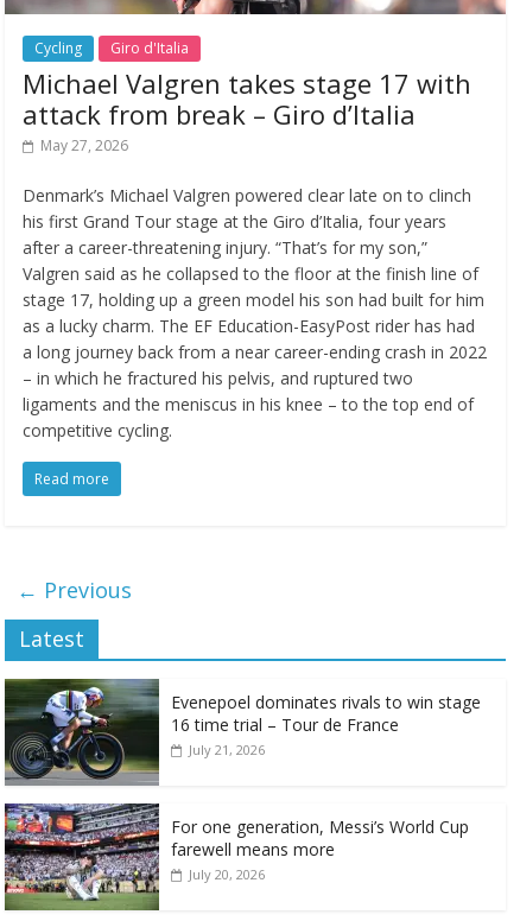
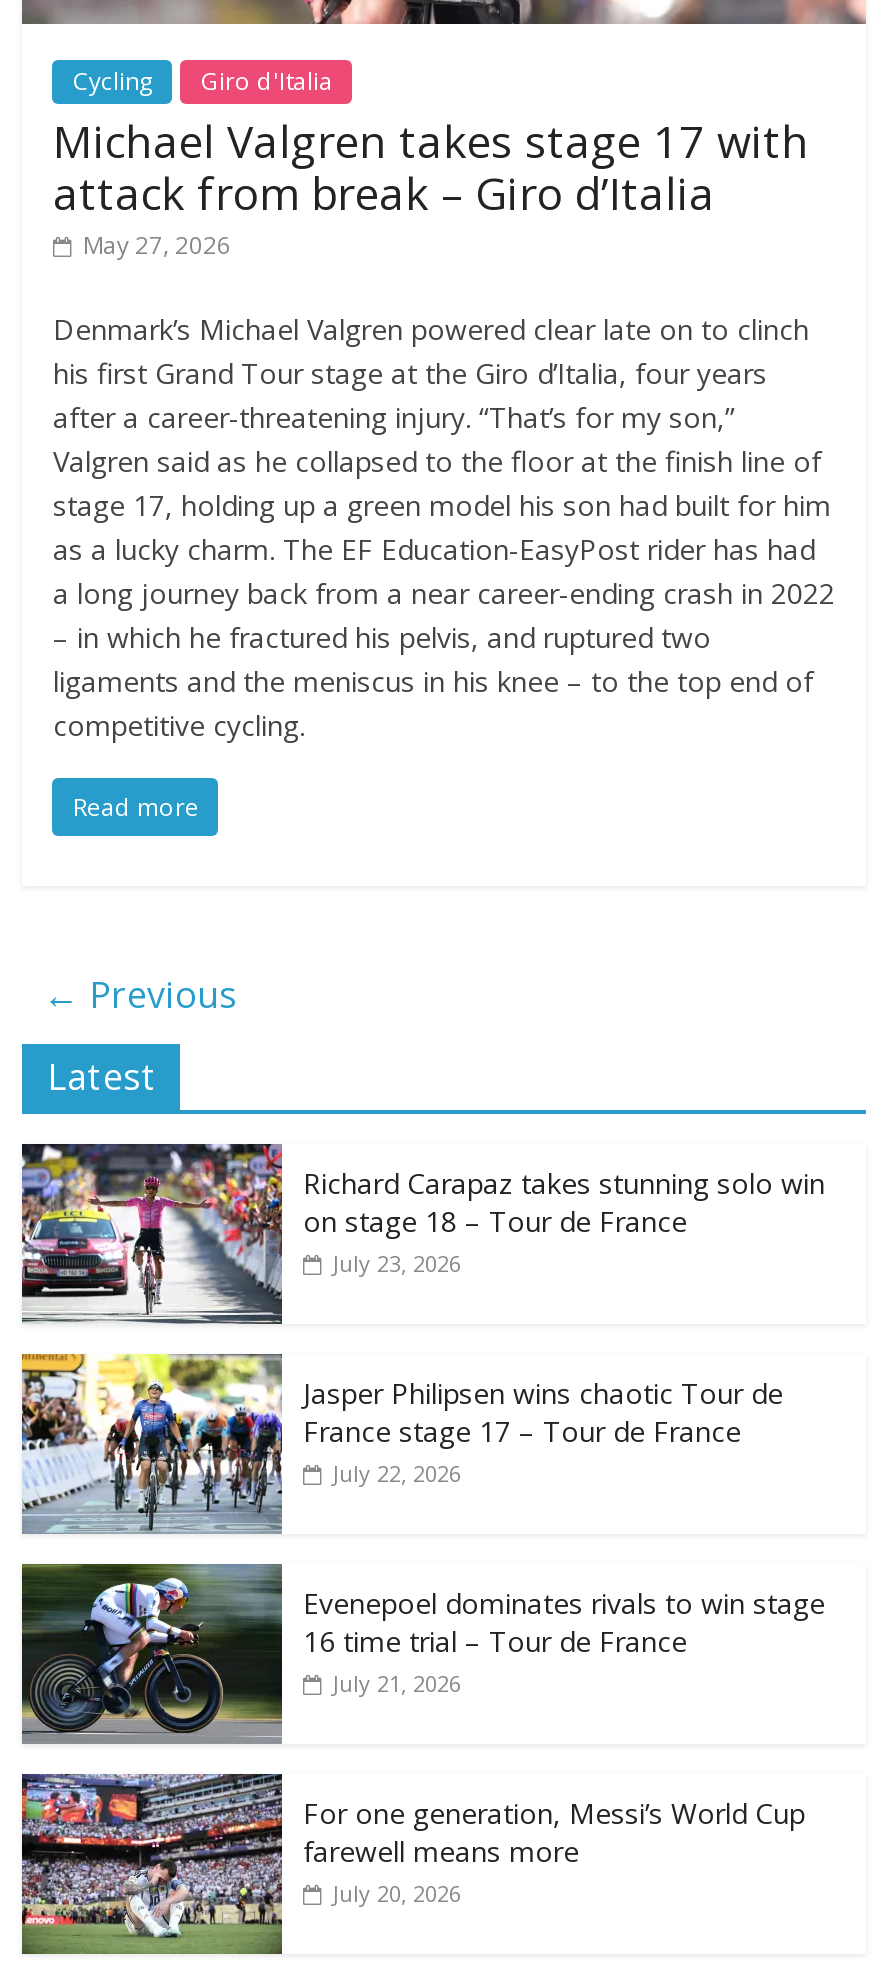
none -> [20,1142,825,1322] [image] | Richard Carapaz takes stunning solo win | on stage 18 – Tour de France | July 23, 2026
none -> [20,1352,783,1534] [image] | Jasper Philipsen wins chaotic Tour de | France stage 17 – Tour de France | July 22, 2026

